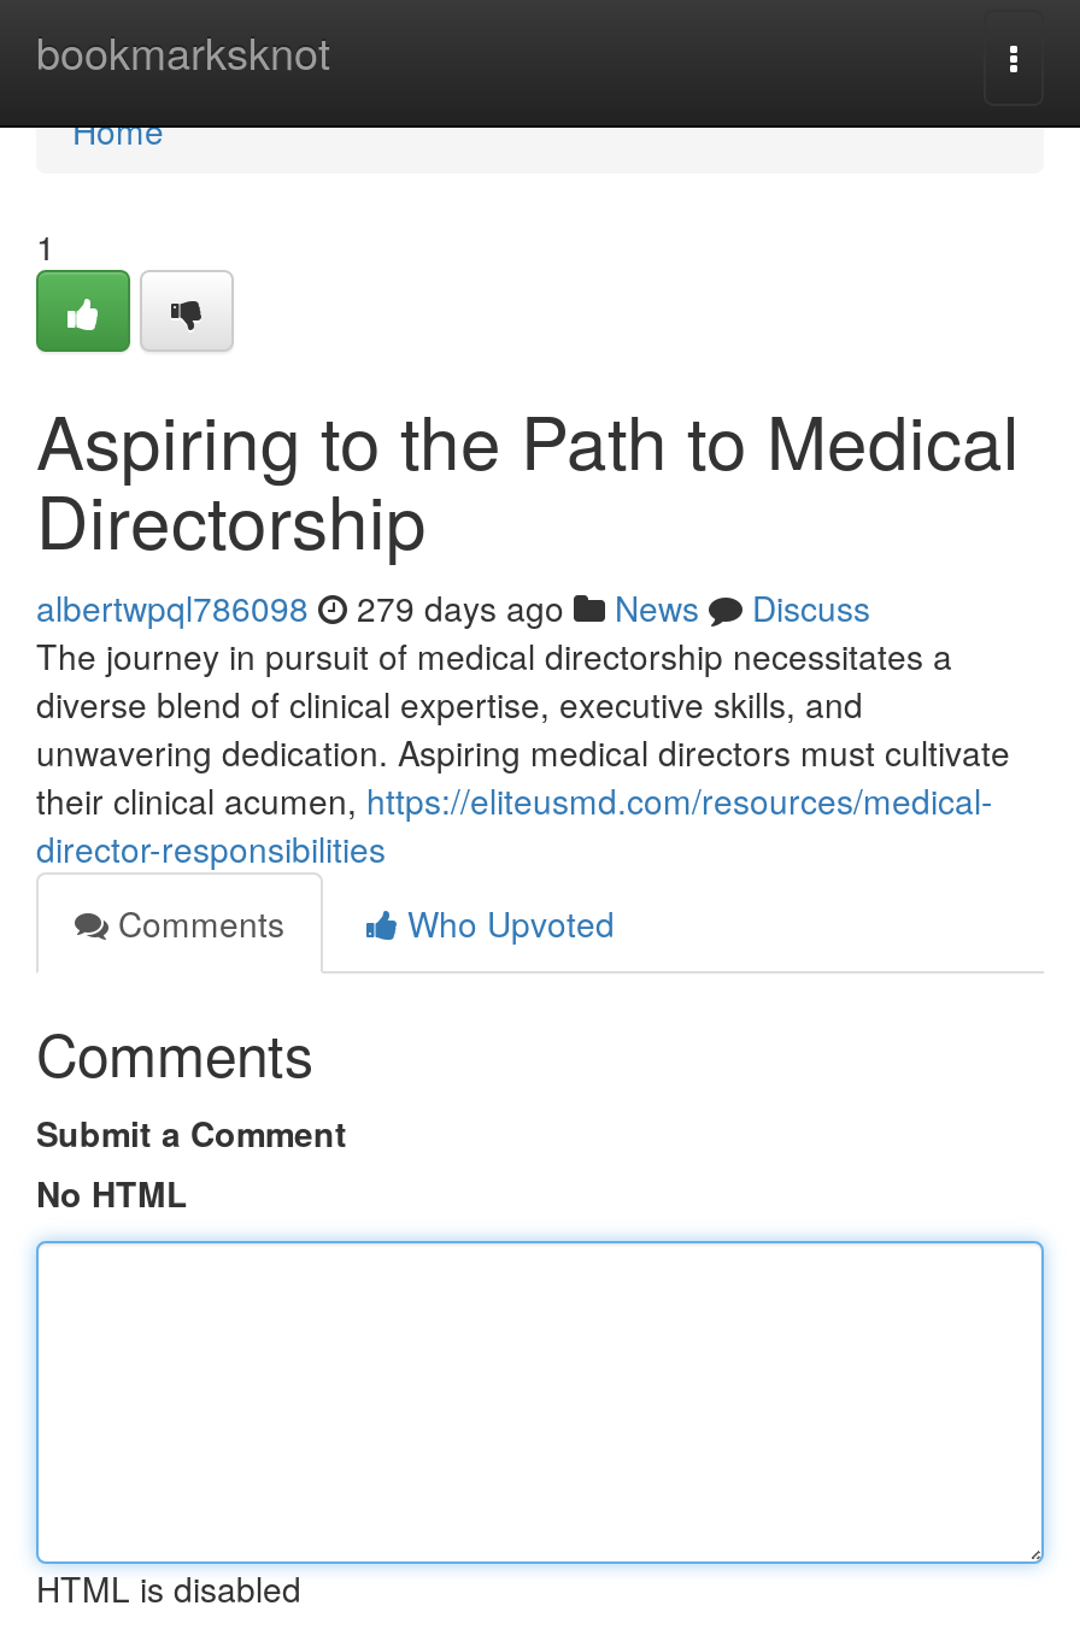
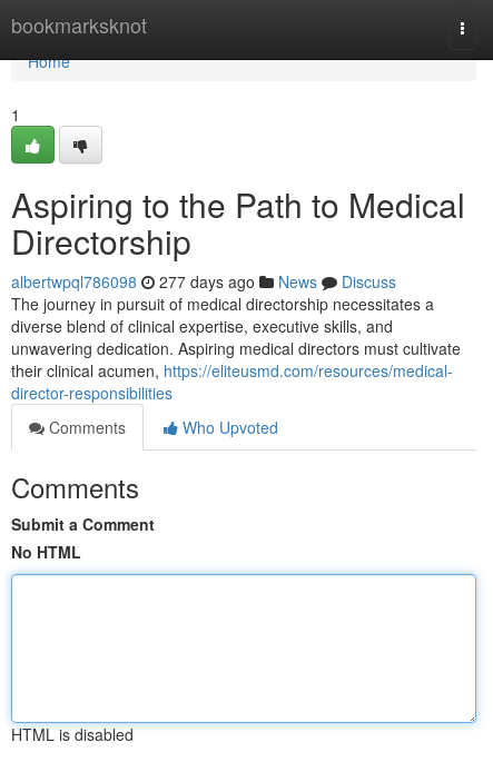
[36,583,870,631] albertwpql786098 279 days ago News Discuss -> [11,270,396,293] albertwpql786098 277 days ago News Discuss

